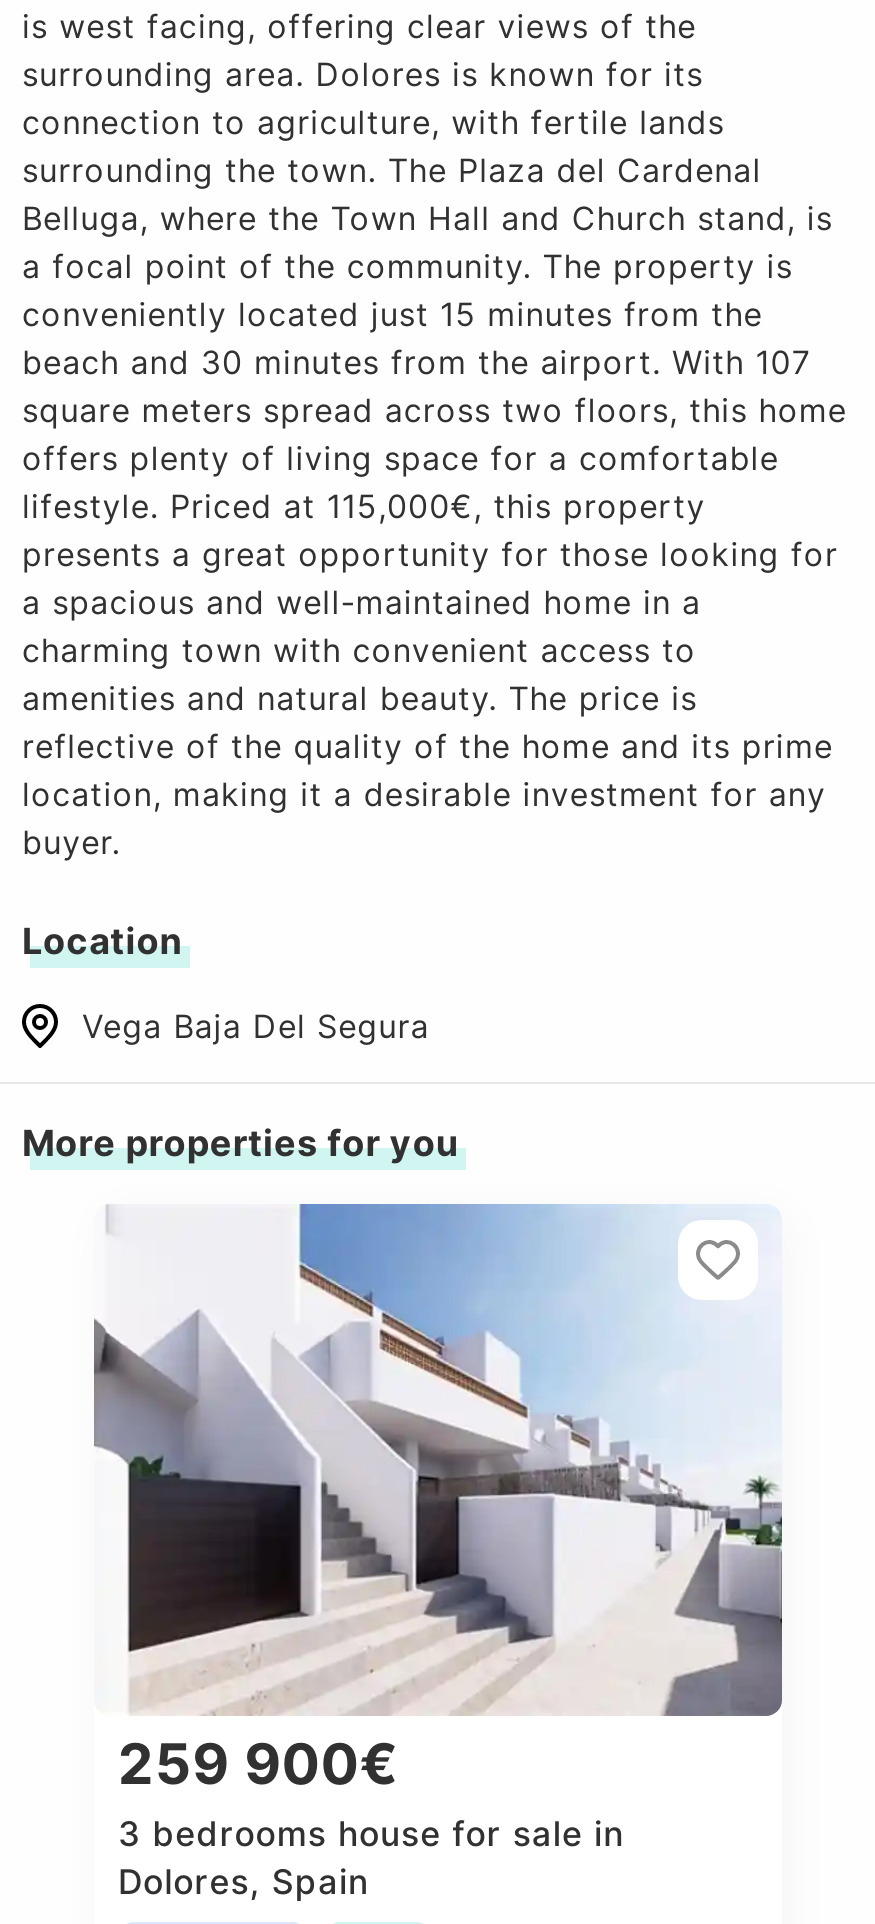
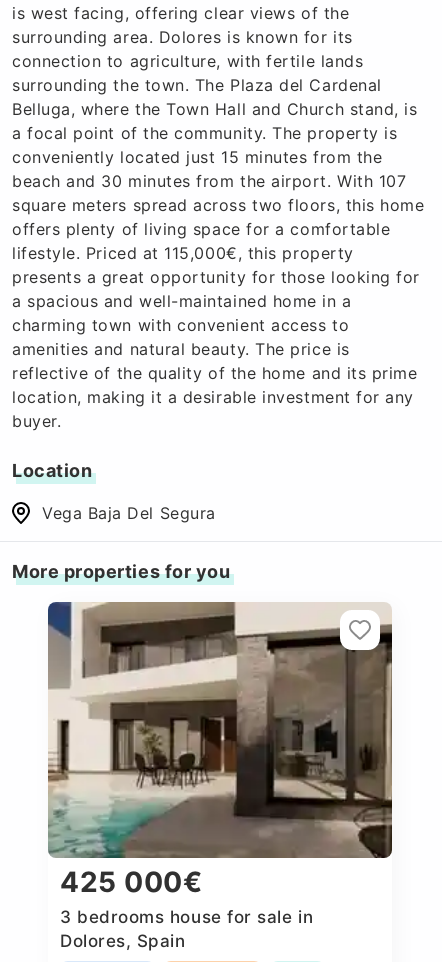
[94,1202,784,1798] [image] | 259 900€ -> [47,601,393,899] [image] | 425 000€

